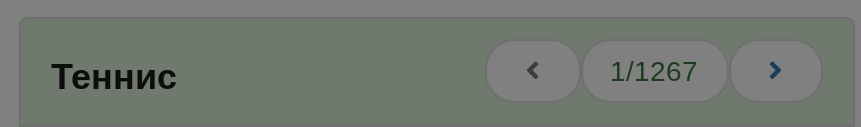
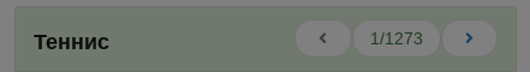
[610,55,698,87] 1/1267 -> [370,29,422,48] 1/1273

